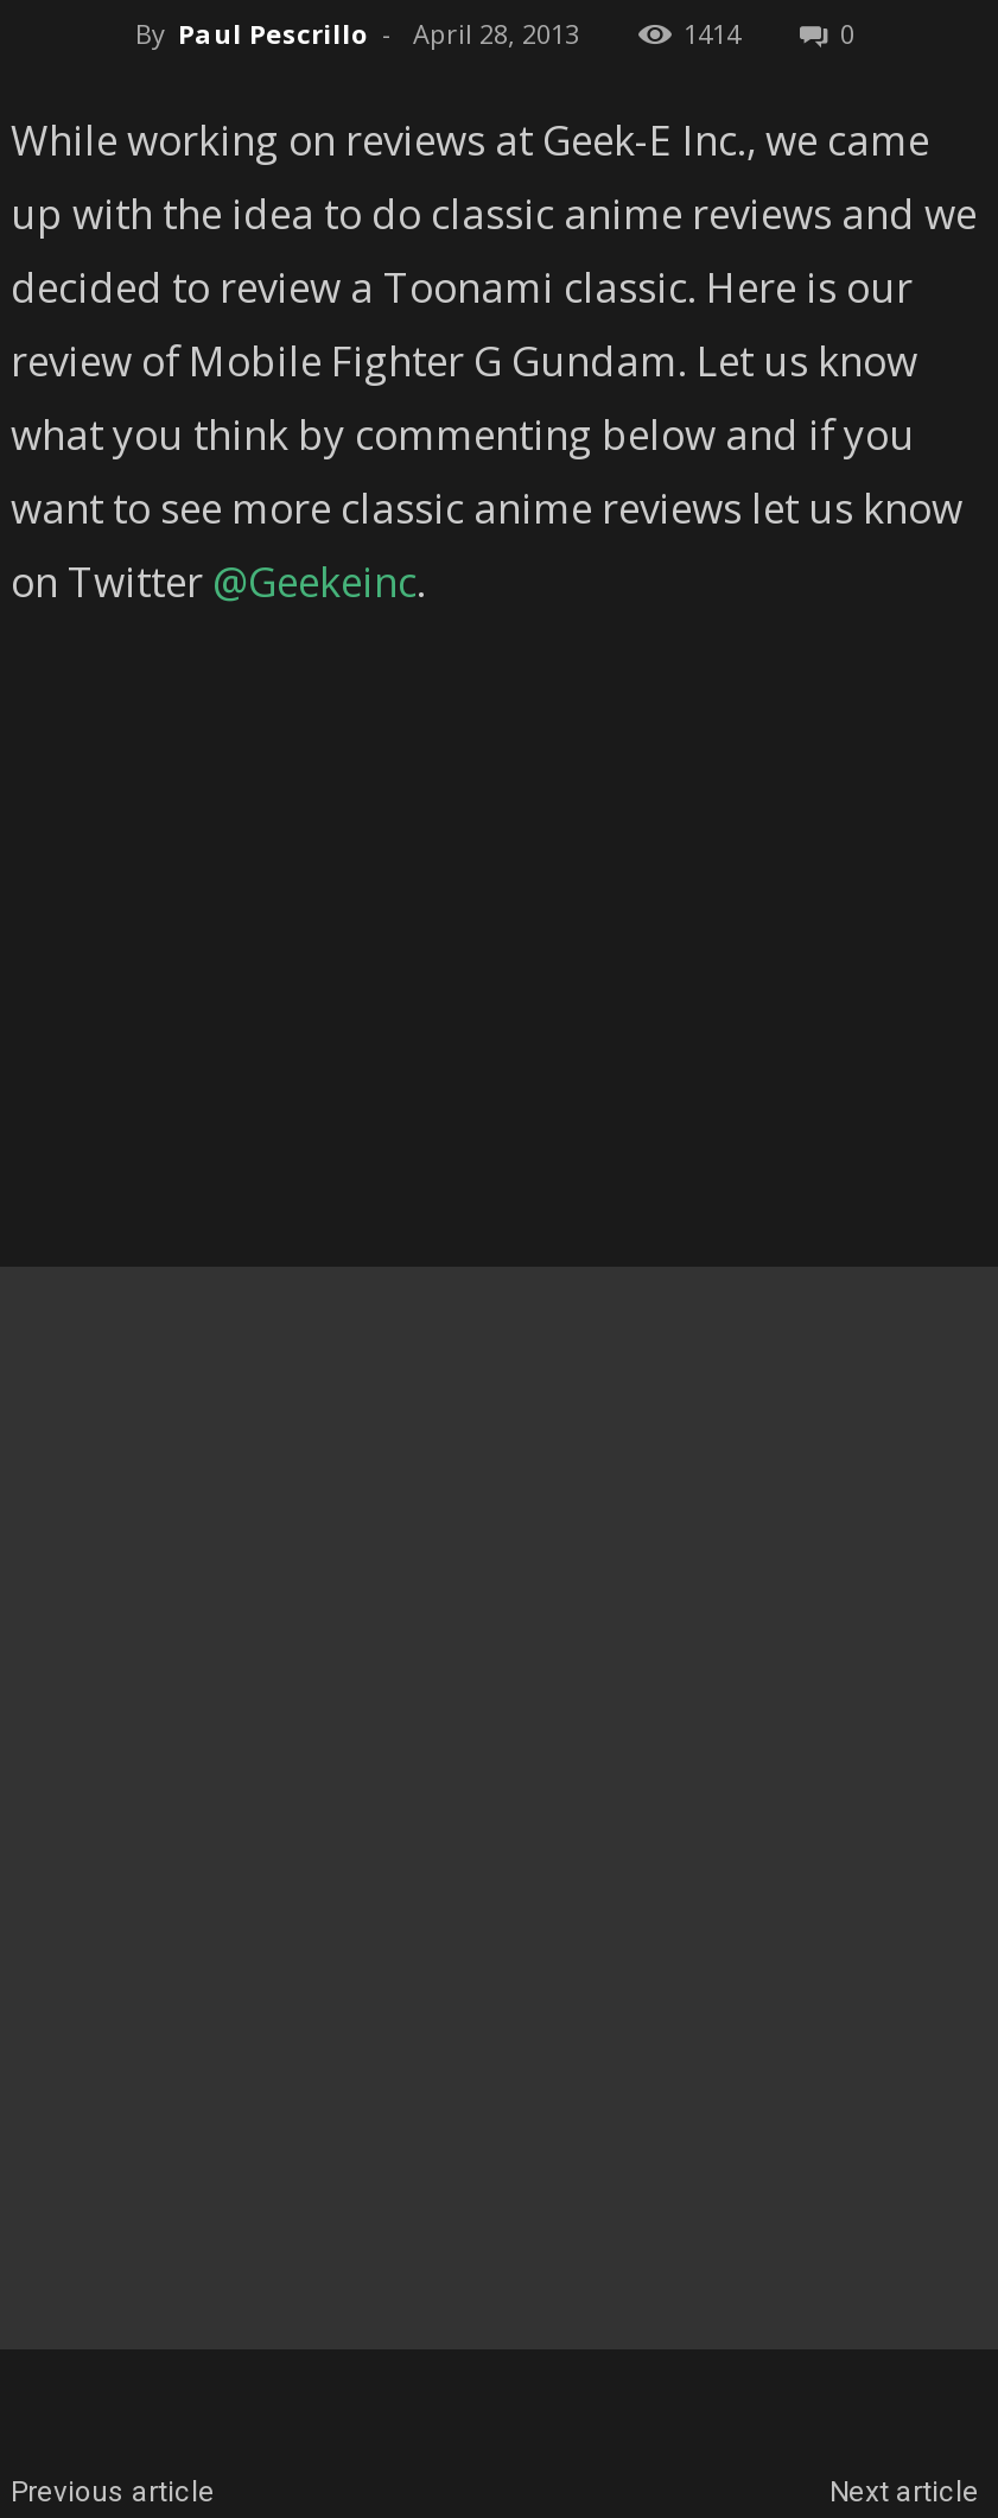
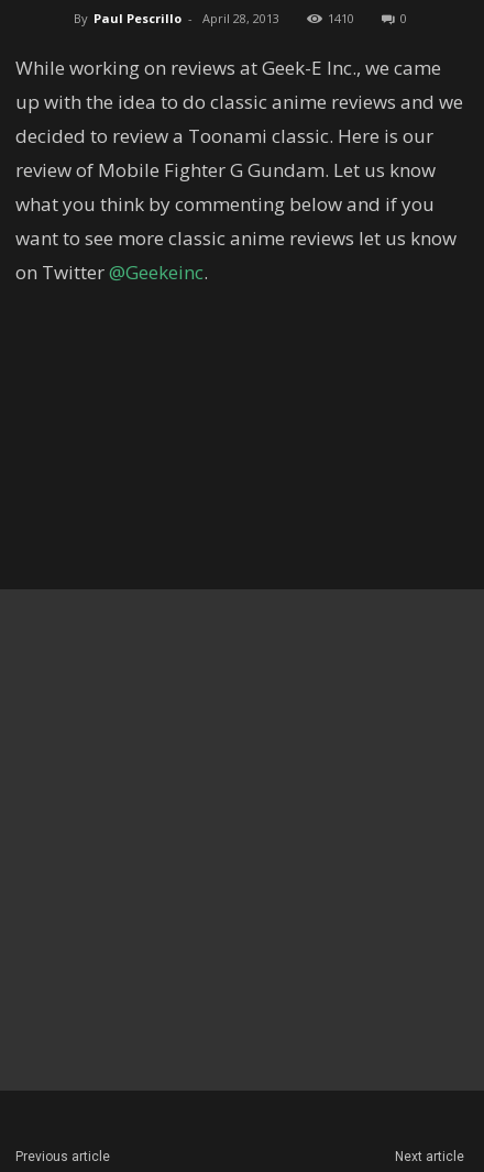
[684,15,740,51] 1414 -> [327,10,354,26] 1410

